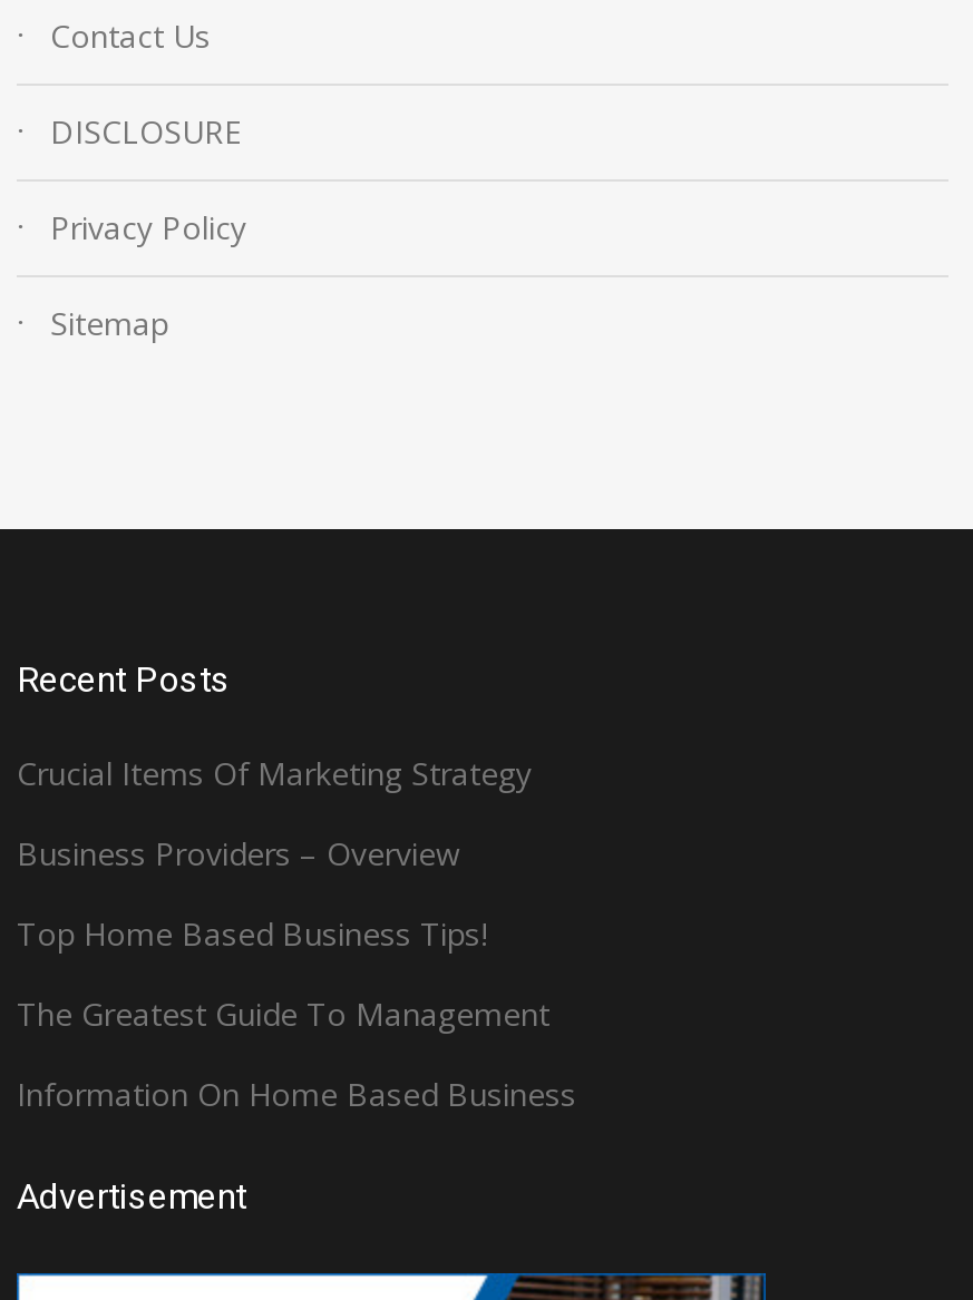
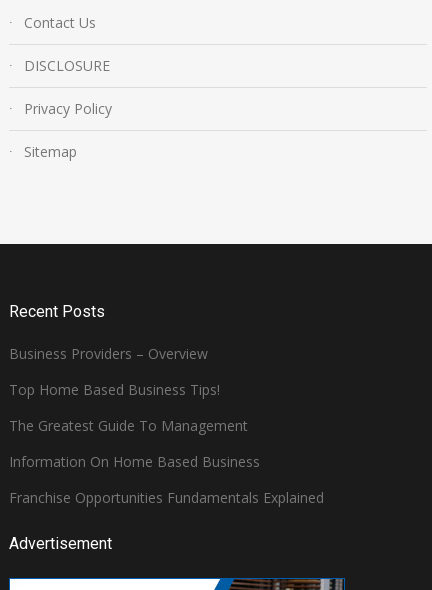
[17,751,532,794] Crucial Items Of Marketing Strategy -> none
moved [17,832,576,1115] -> [9,344,260,471]: Business Providers – Overview | Top Home Based Business Tips! | The Greatest Guide To Management | Information On Home Based Business
none -> [9,488,324,507] Franchise Opportunities Fundamentals Explained

